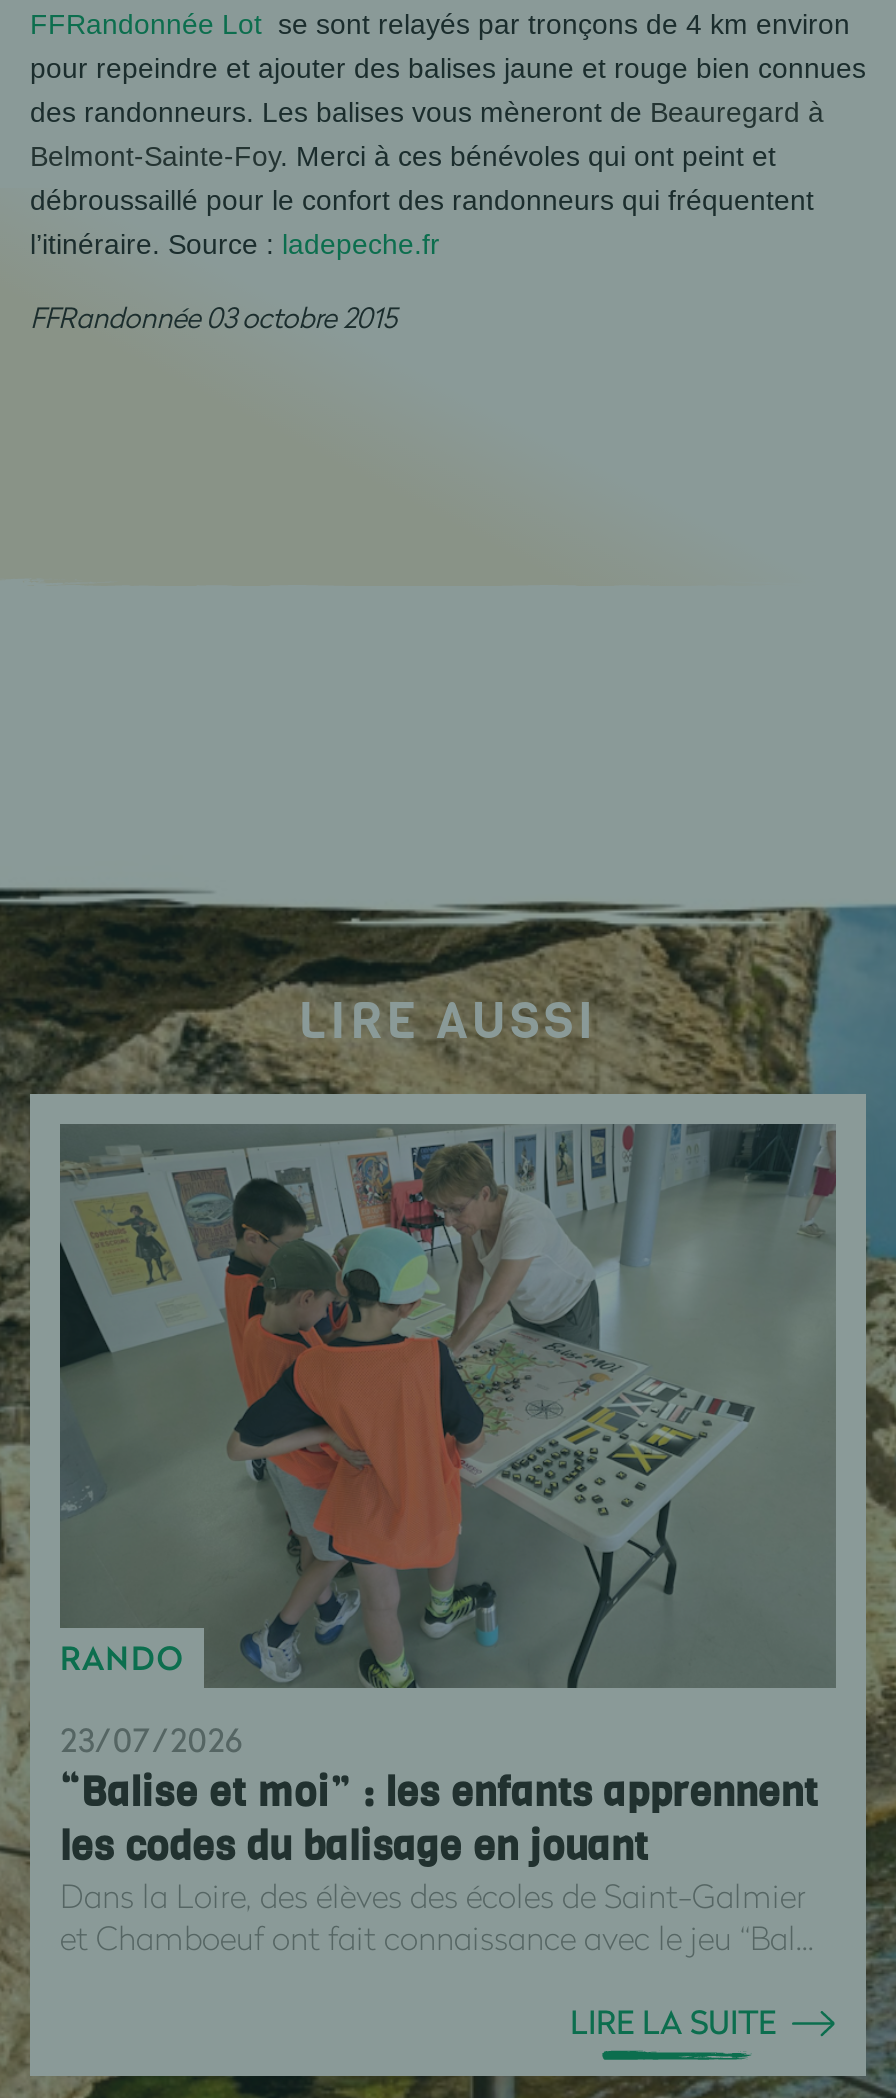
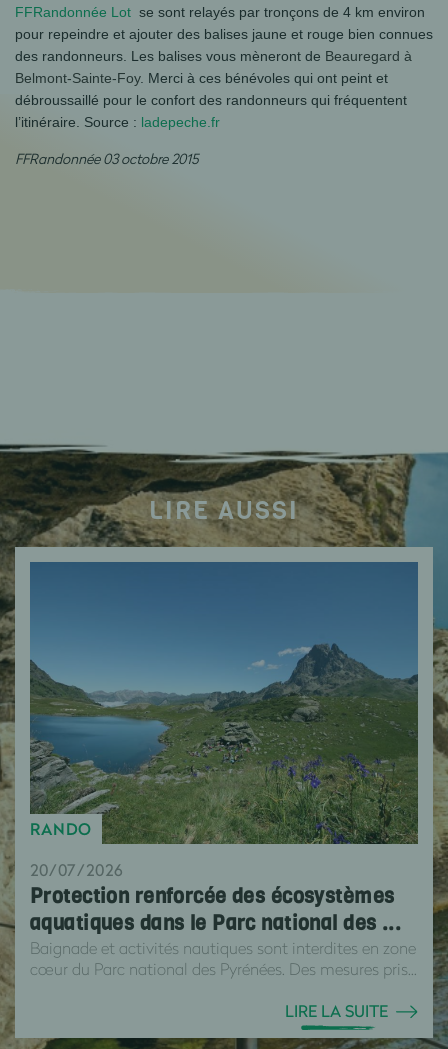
[58,1122,838,1959] [image] | 23/07/2026 | “Balise et moi” : les enfants apprennent | les codes du balisage en jouant | Dans la Loire, des élèves des écoles de Saint-Galmier | et Chamboeuf ont fait connaissance avec le jeu “Bal... -> [30,561,419,979] [image] | 20/07/2026 | Protection renforcée des écosystèmes | aquatiques dans le Parc national des ... | Baignade et activités nautiques sont interdites en zone | cœur du Parc national des Pyrénées. Des mesures pris...

